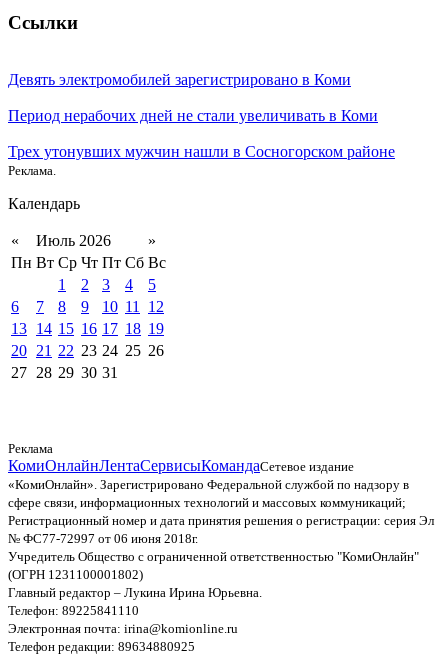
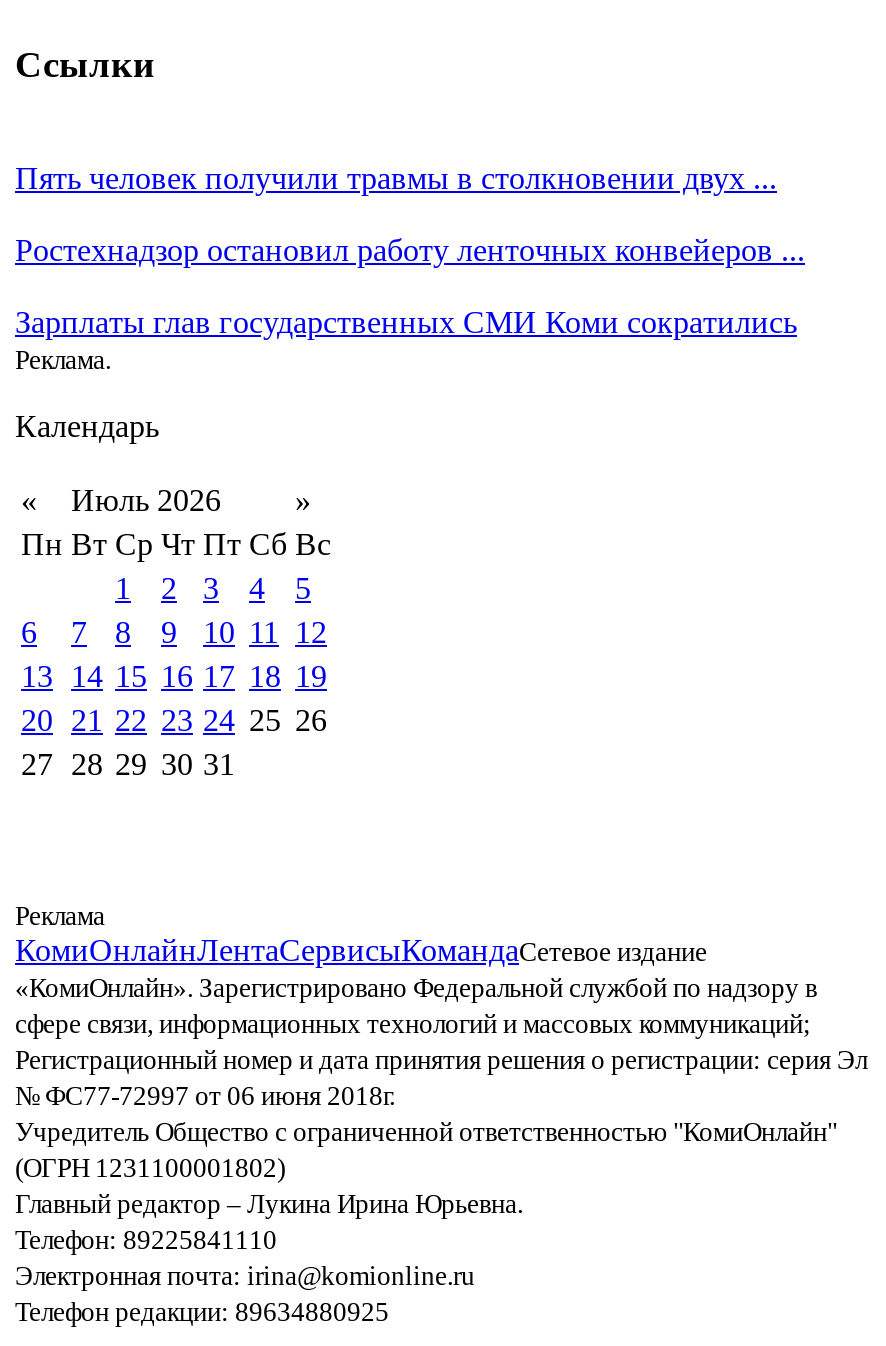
[8,71,351,88] Девять электромобилей зарегистрировано в Коми -> [15,161,777,195] Пять человек получили травмы в столкновении двух ...
[8,107,378,124] Период нерабочих дней не стали увеличивать в Коми -> [15,233,805,267] Ростехнадзор остановил работу ленточных конвейеров ...
[8,143,395,160] Трех утонувших мужчин нашли в Сосногорском районе -> [15,305,797,339] Зарплаты глав государственных СМИ Коми сократились

